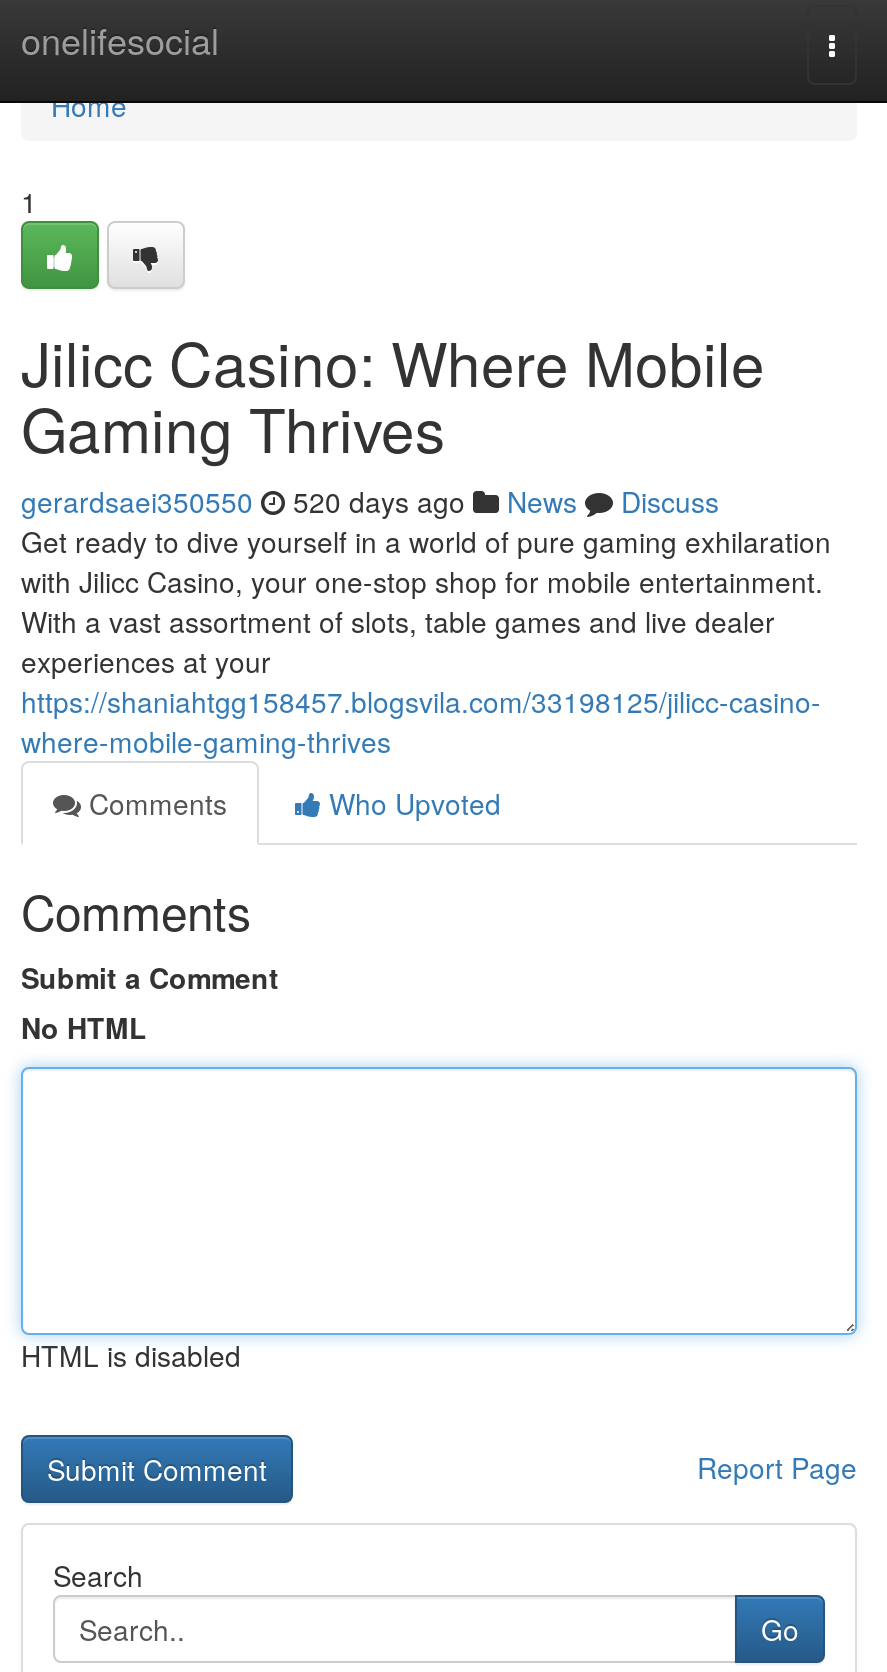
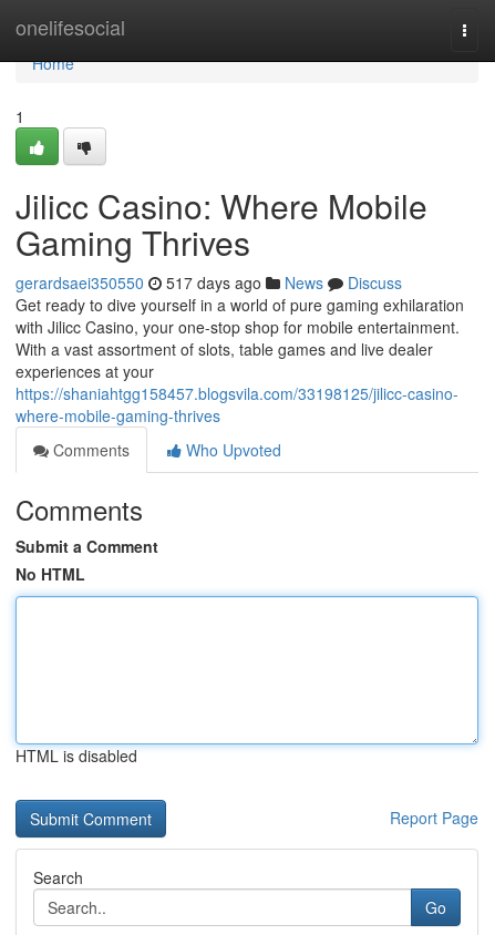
[21,481,719,521] gerardsaei350550 520 days ago News Discuss -> [16,271,402,294] gerardsaei350550 517 days ago News Discuss

